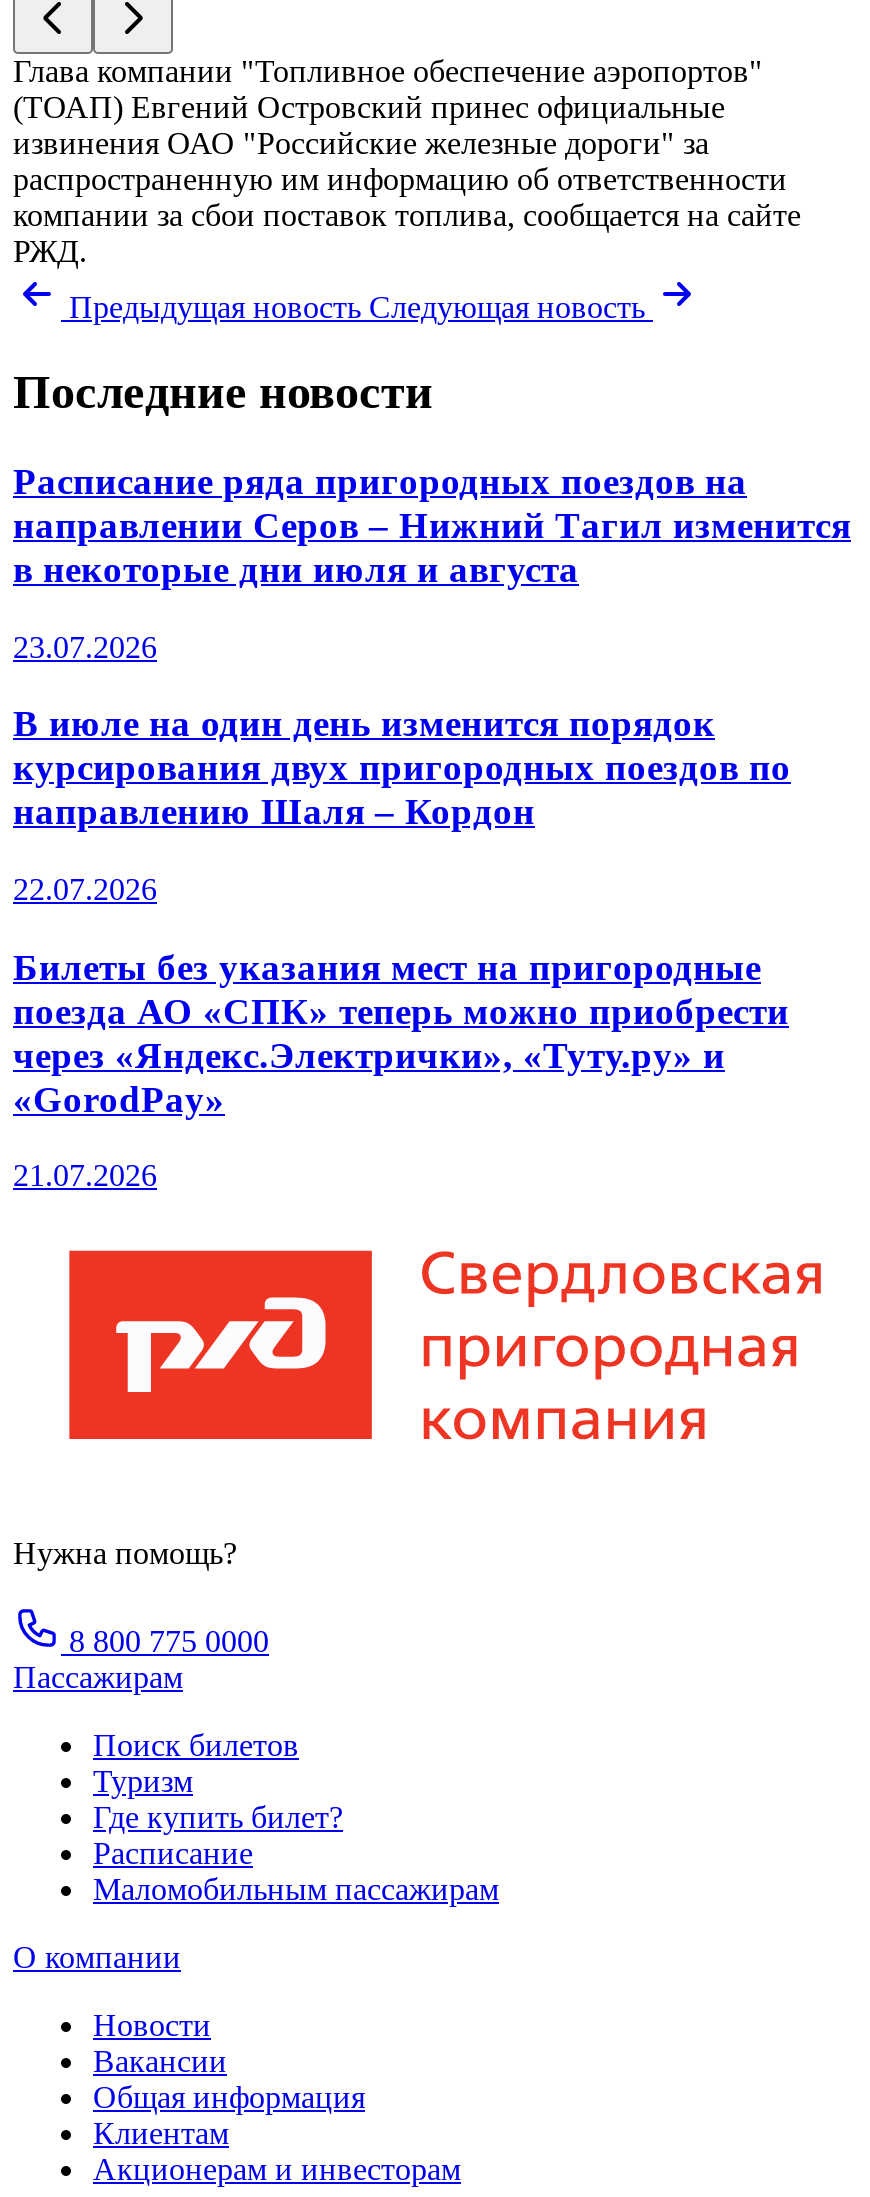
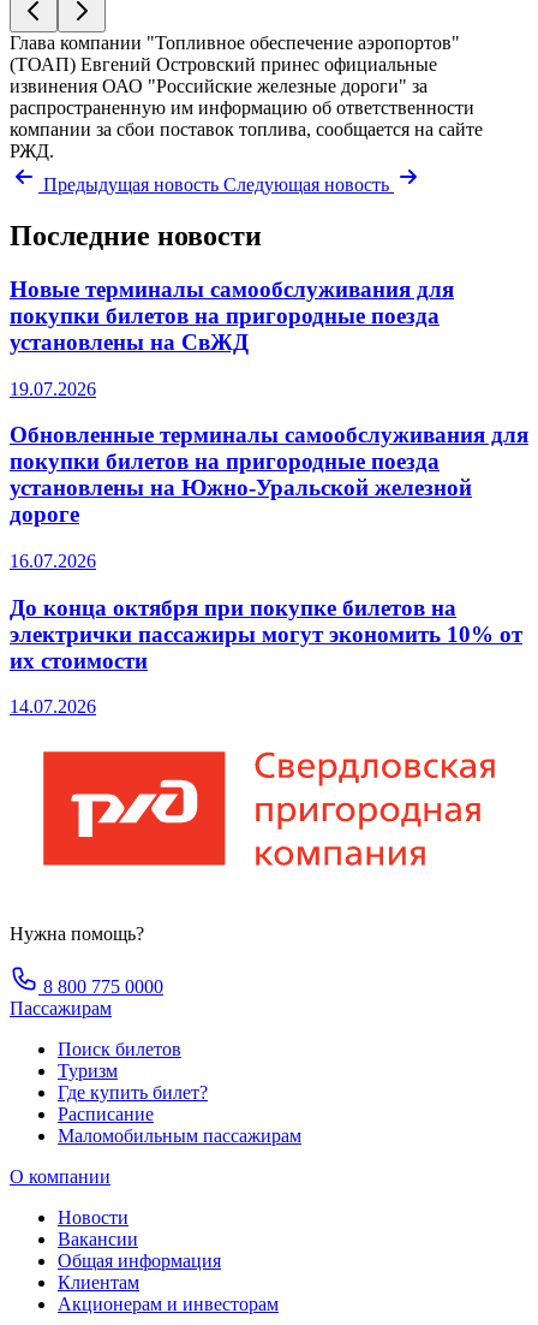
[13,460,851,590] Расписание ряда пригородных поездов на | направлении Серов – Нижний Тагил изменится | в некоторые дни июля и августа -> [10,276,454,354] Новые терминалы самообслуживания для | покупки билетов на пригородные поезда | установлены на СвЖД
[13,629,157,663] 23.07.2026 -> [10,378,96,399] 19.07.2026
[13,703,791,833] В июле на один день изменится порядок | курсирования двух пригородных поездов по | направлению Шаля – Кордон -> [10,422,528,527] Обновленные терминалы самообслуживания для | покупки билетов на пригородные поезда | установлены на Южно-Уральской железной | дороге
[13,872,157,906] 22.07.2026 -> [10,551,96,571] 16.07.2026
[13,945,789,1119] Билеты без указания мест на пригородные | поезда АО «СПК» теперь можно приобрести | через «Яндекс.Электрички», «Туту.ру» и | «GorodPay» -> [10,595,522,673] До конца октября при покупке билетов на | электрички пассажиры могут экономить 10% от | их стоимости
[13,1159,157,1193] 21.07.2026 -> [10,697,96,717] 14.07.2026

